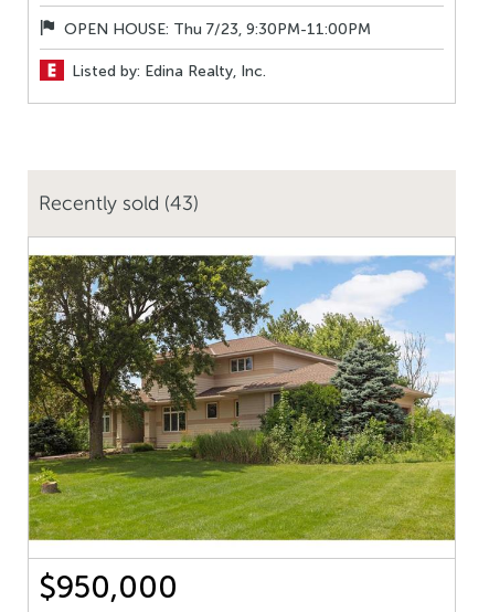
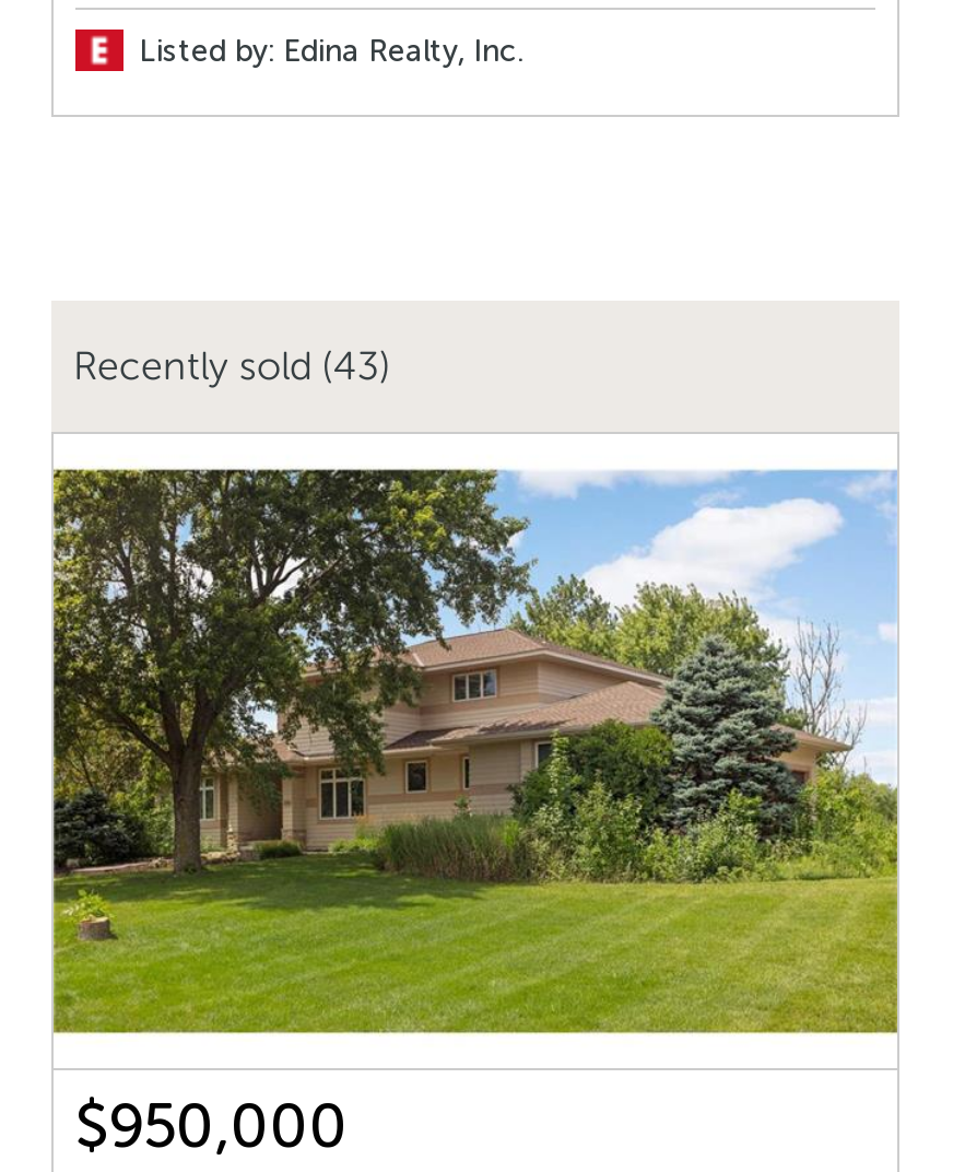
[60,21,371,38] OPEN HOUSE: Thu 7/23, 9:30PM-11:00PM -> none
moved [67,63,266,79] -> [130,36,523,69]: Listed by: Edina Realty, Inc.

